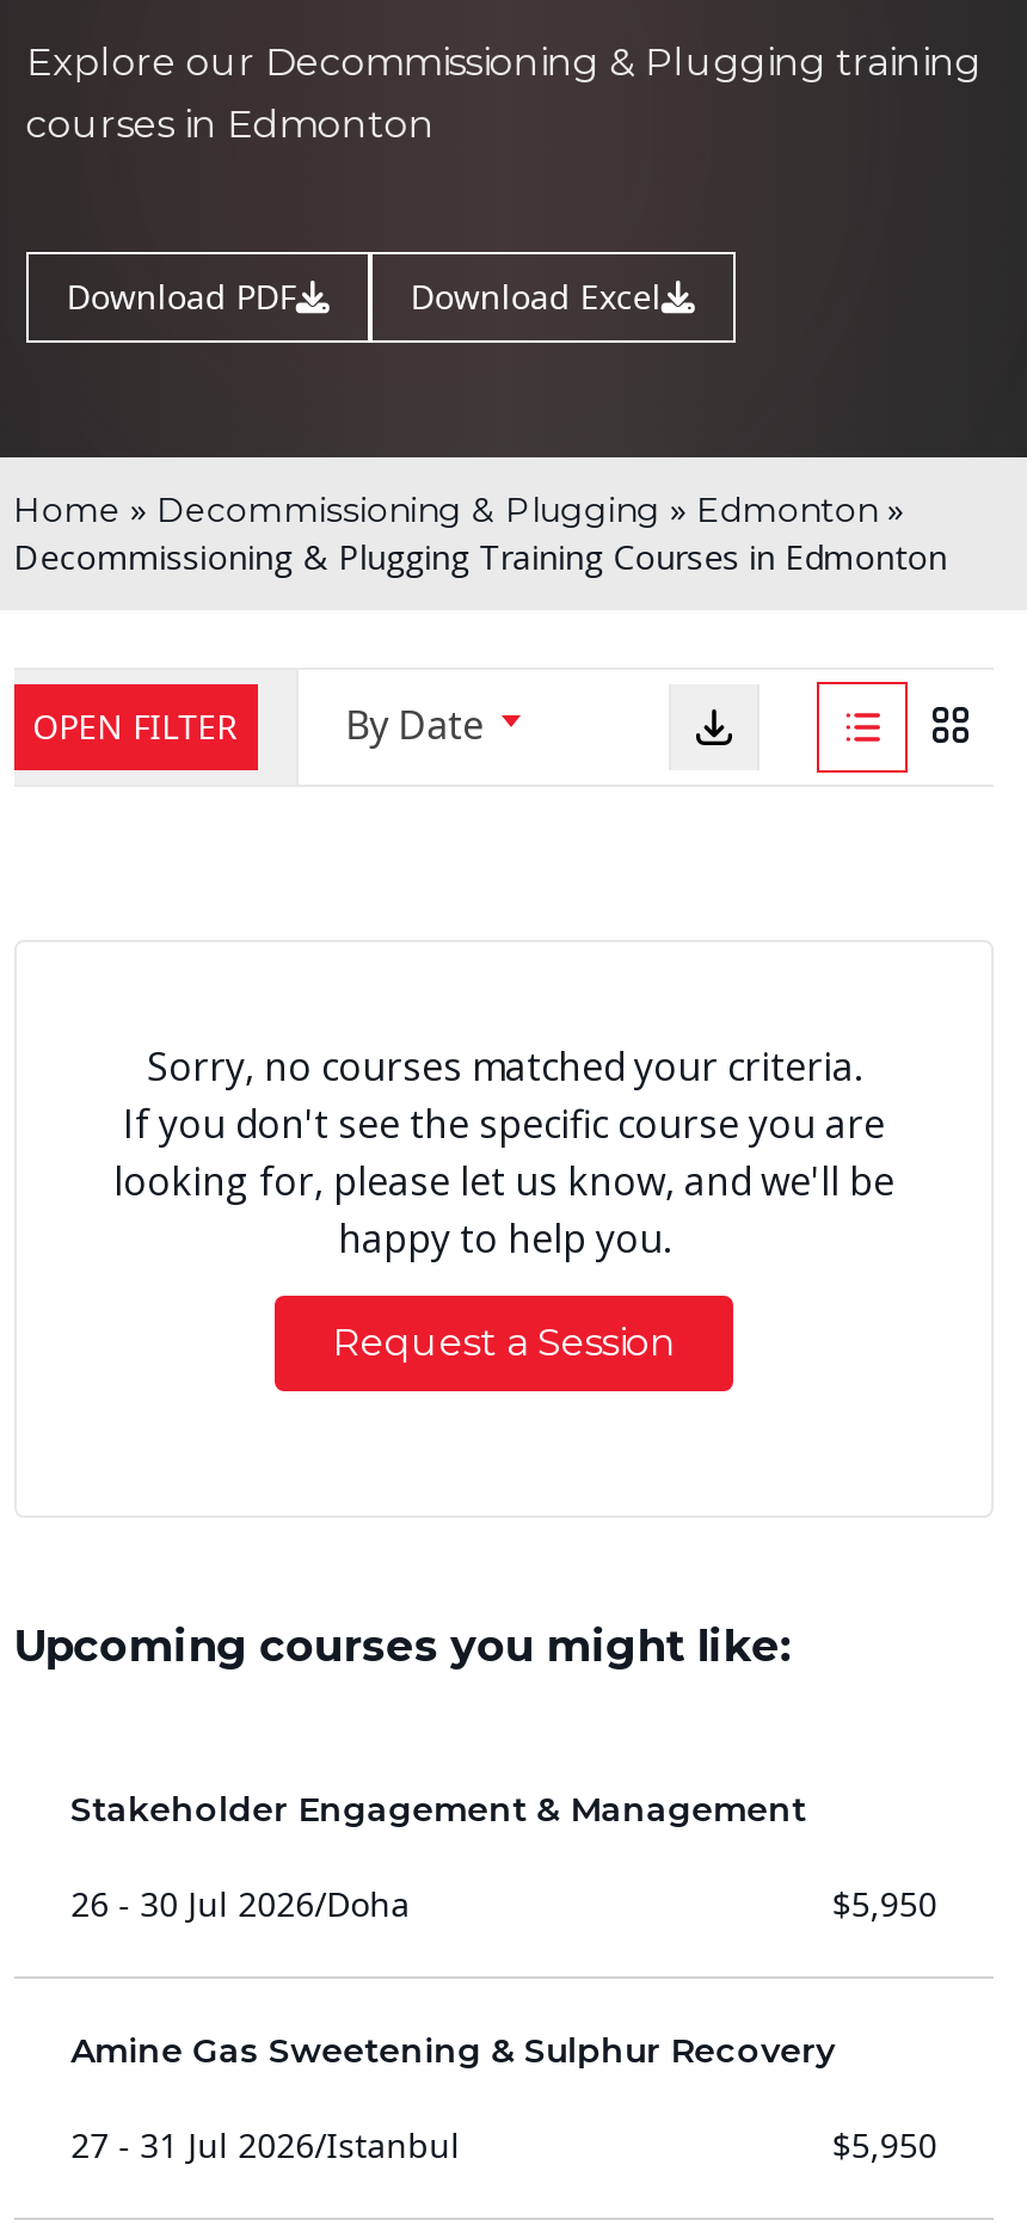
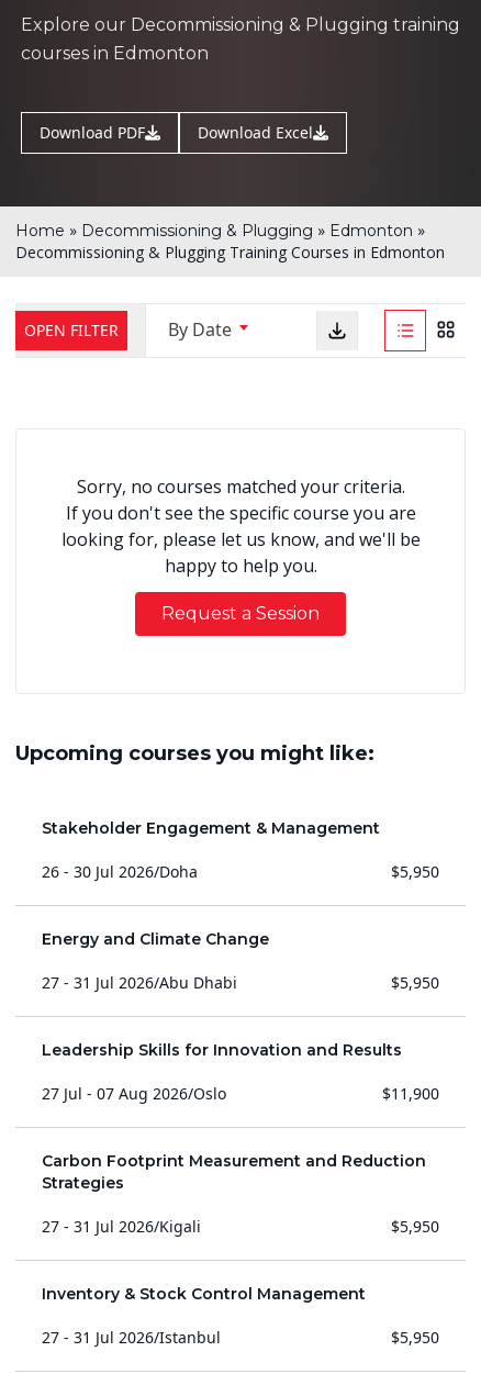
[71,2029,835,2072] Amine Gas Sweetening & Sulphur Recovery -> [41,929,440,1304] Energy and Climate Change | 27 - 31 Jul 2026/Abu Dhabi | $5,950 | Leadership Skills for Innovation and Results | 27 Jul - 07 Aug 2026/Oslo | $11,900 | Carbon Footprint Measurement and Reduction | Strategies | 27 - 31 Jul 2026/Kigali | $5,950 | Inventory & Stock Control Management

